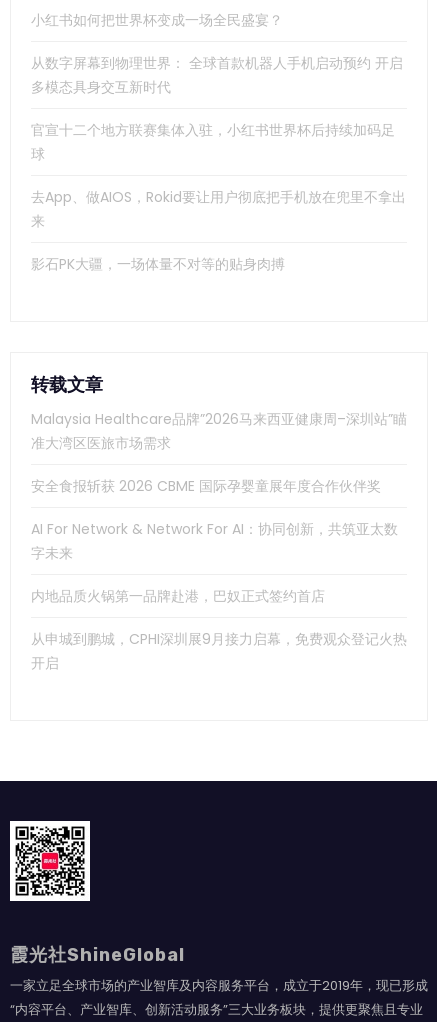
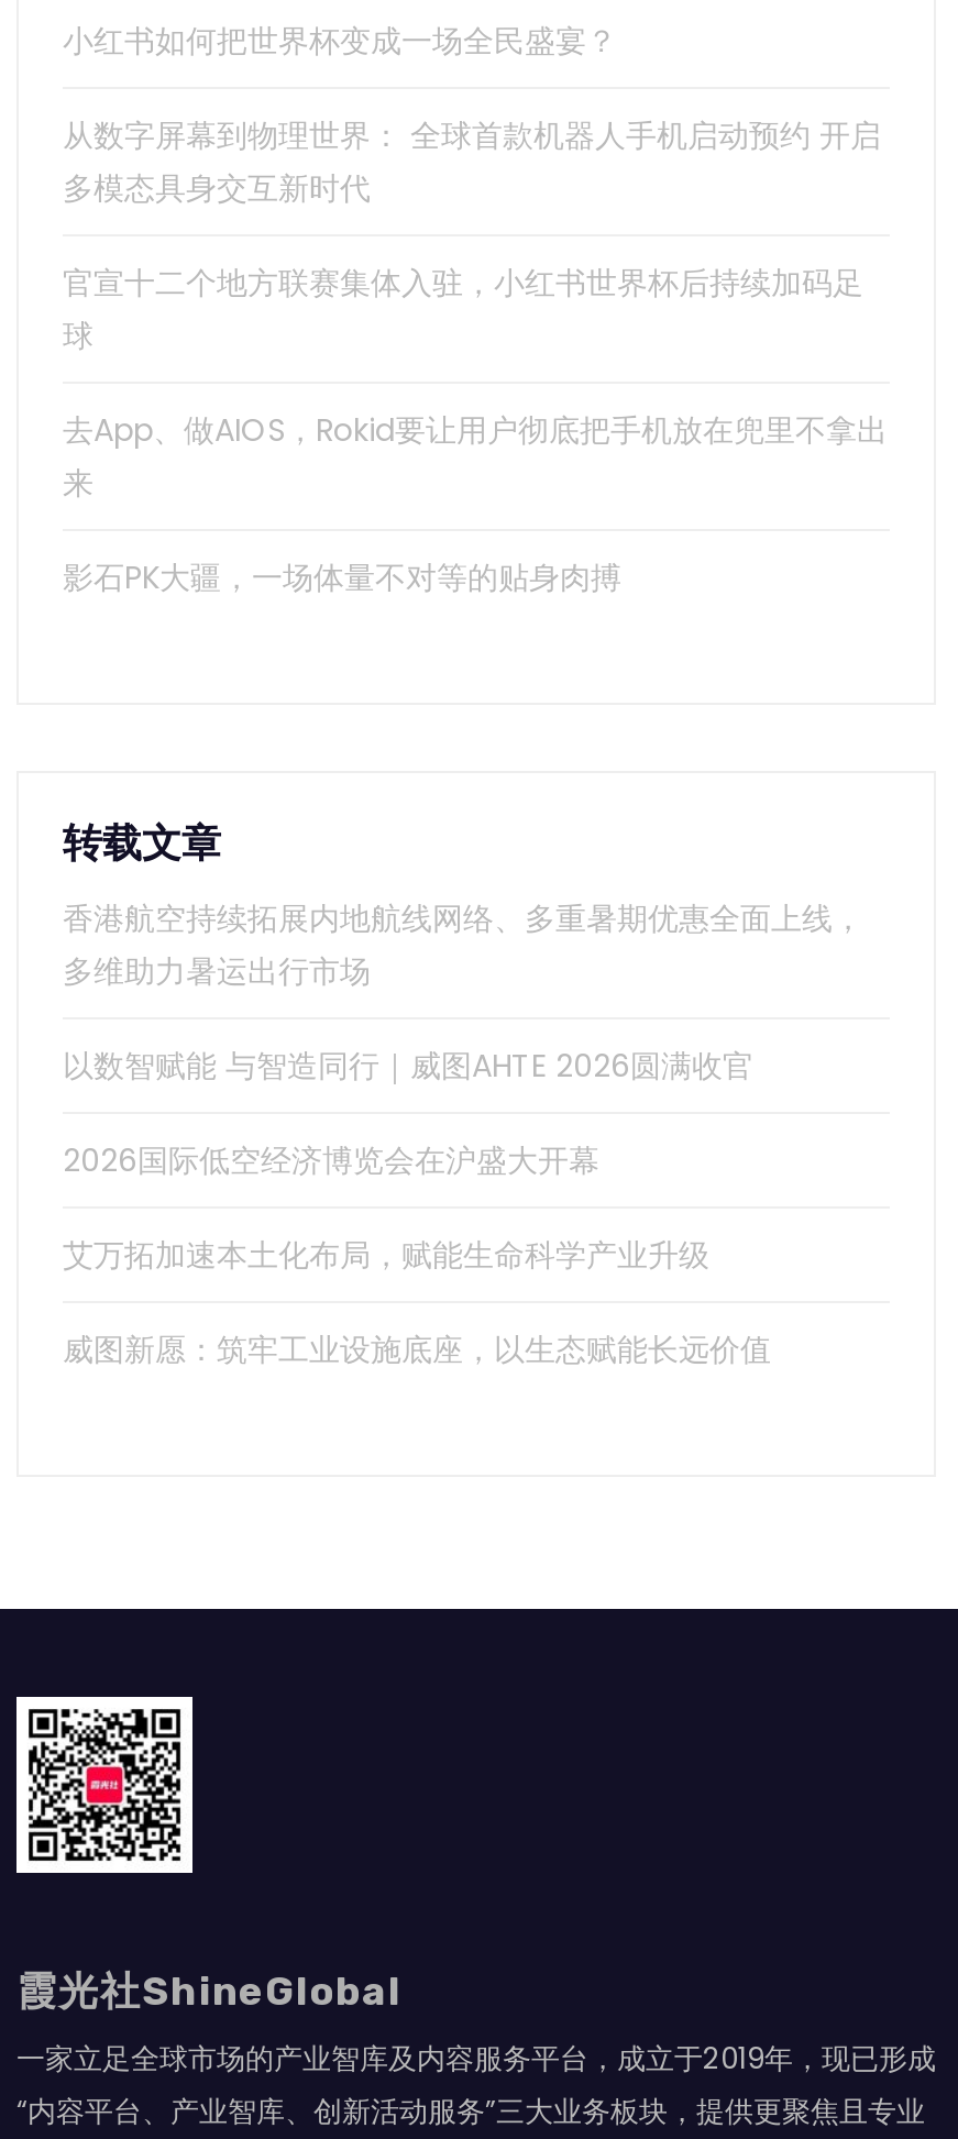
[31,409,407,453] Malaysia Healthcare品牌”2026马来西亚健康周–深圳站”瞄 | 准大湾区医旅市场需求 -> [63,897,863,993] 香港航空持续拓展内地航线网络、多重暑期优惠全面上线， | 多维助力暑运出行市场
[31,476,381,496] 安全食报斩获 2026 CBME 国际孕婴童展年度合作伙伴奖 -> [63,1044,753,1088] 以数智赋能 与智造同行｜威图AHTE 2026圆满收官
[31,519,398,563] AI For Network & Network For AI：协同创新，共筑亚太数 | 字未来 -> [63,1138,599,1182] 2026国际低空经济博览会在沪盛大开幕
[31,586,325,606] 内地品质火锅第一品牌赴港，巴奴正式签约首店 -> [63,1233,709,1277] 艾万拓加速本土化布局，赋能生命科学产业升级
[31,629,407,673] 从申城到鹏城，CPHI深圳展9月接力启幕，免费观众登记火热 | 开启 -> [63,1328,771,1372] 威图新愿：筑牢工业设施底座，以生态赋能长远价值

